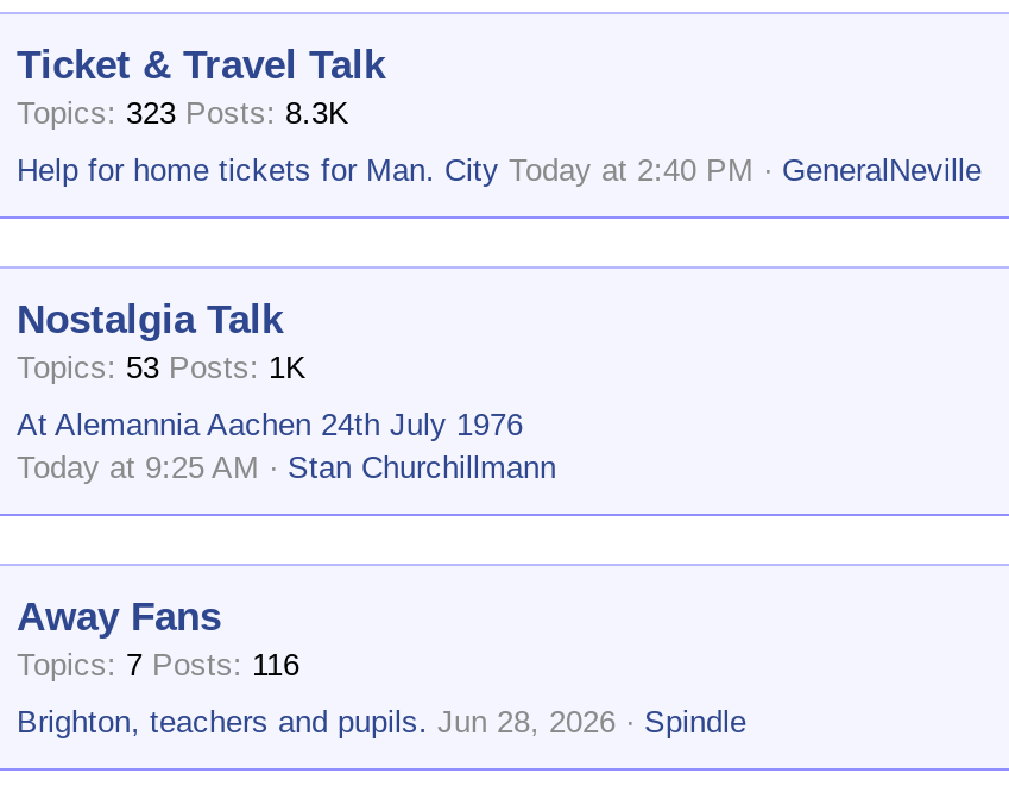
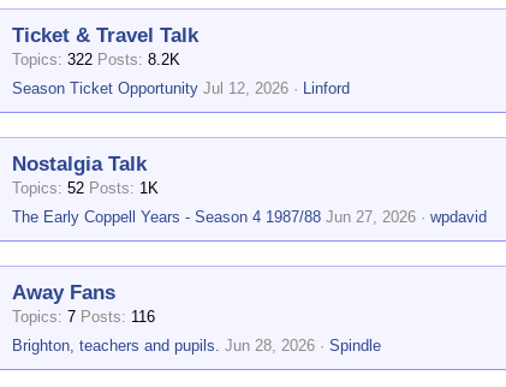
[17,95,349,131] Topics 323 Posts 8.3K -> [12,50,180,69] Topics 322 Posts 8.2K
[17,152,982,188] Help for home tickets for Man. City Today at 2:40 PM | GeneralNeville -> [12,79,350,97] Season Ticket Opportunity Jul 12, 2026 | Linford
[17,350,307,385] Topics 53 Posts 1K -> [12,179,159,197] Topics 52 Posts 1K
[17,407,556,485] At Alemannia Aachen 24th July 1976 | Today at 9:25 AM | Stan Churchillmann -> [12,208,487,226] The Early Coppell Years - Season 4 1987/88 Jun 27, 2026 | wpdavid

